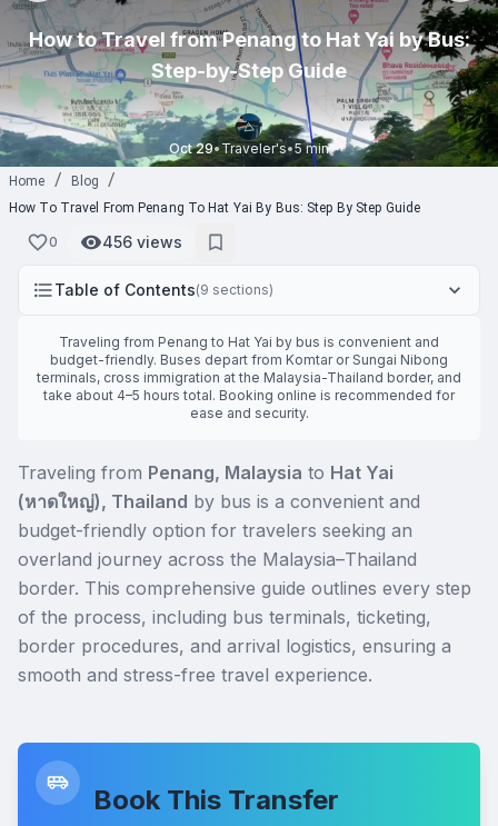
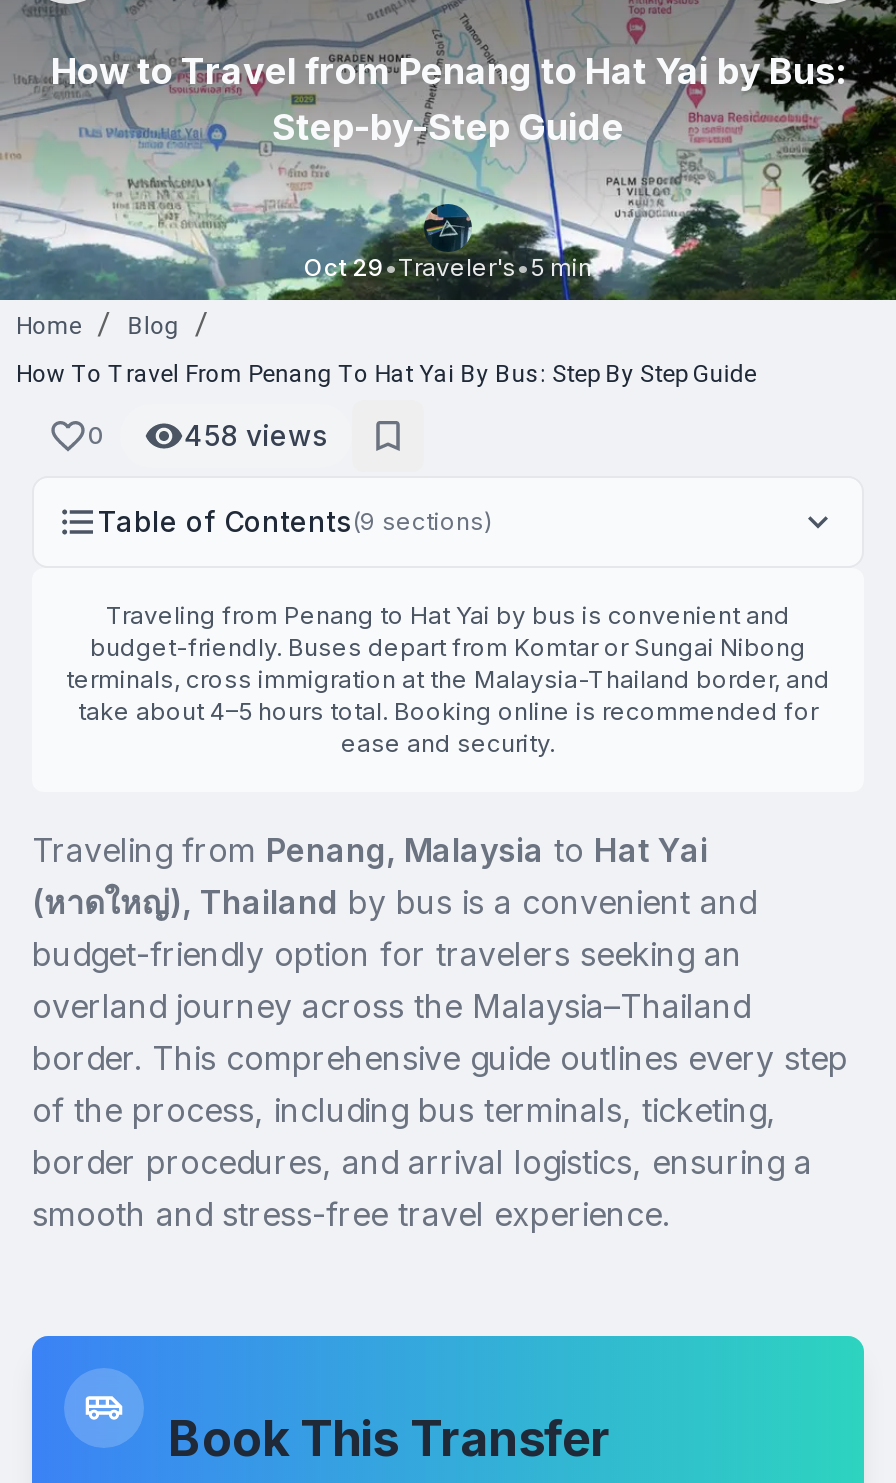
[102,232,182,251] 456 views -> [184,418,328,452] 458 views

